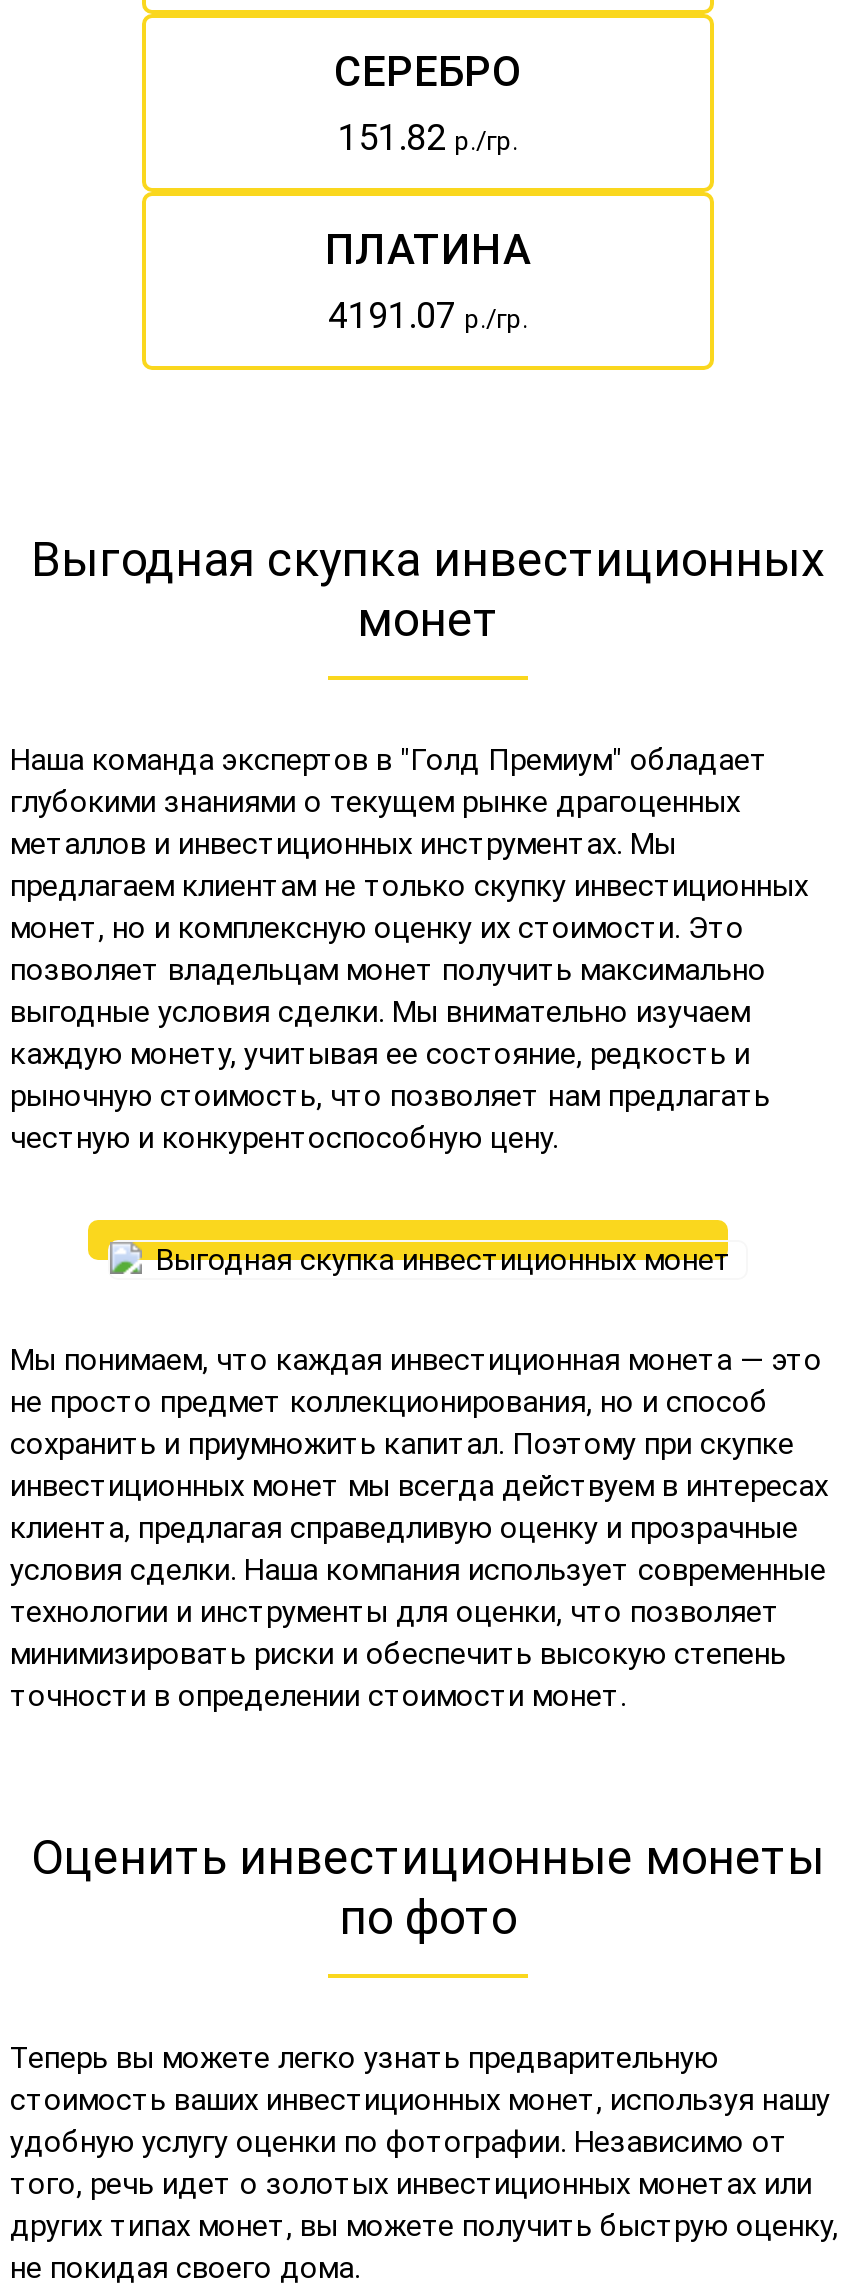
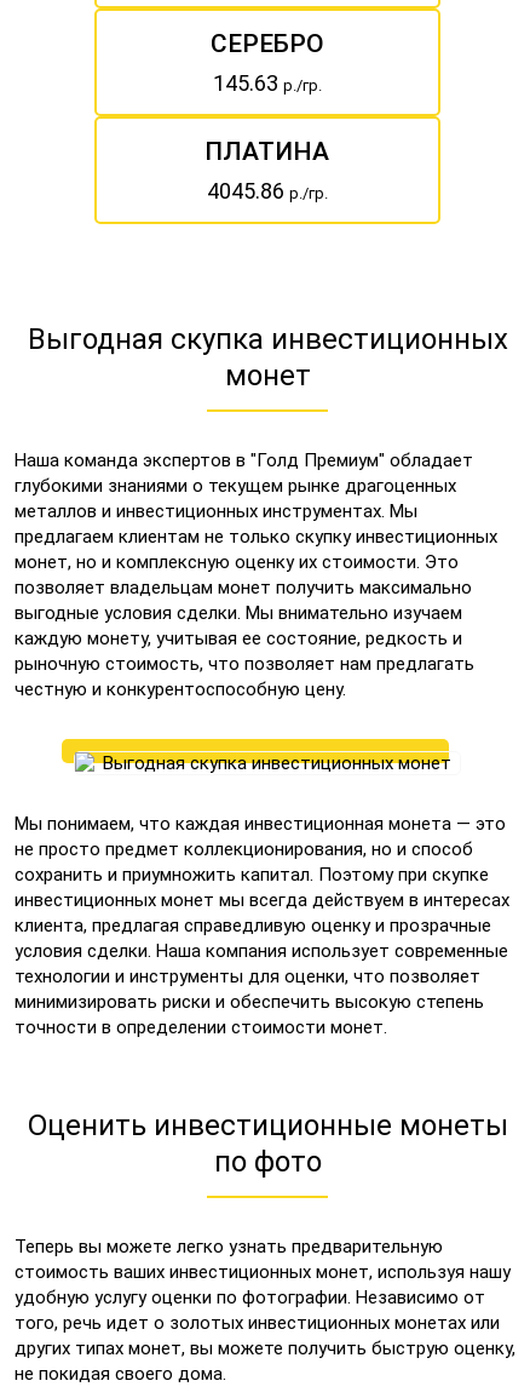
[338,116,518,158] 151.82 р./гр. -> [213,70,322,96] 145.63 р./гр.
[328,294,528,336] 4191.07 р./гр. -> [207,178,328,204] 4045.86 р./гр.

